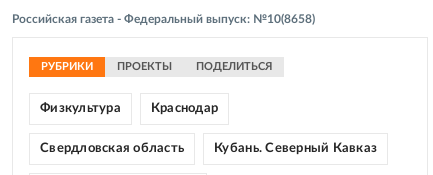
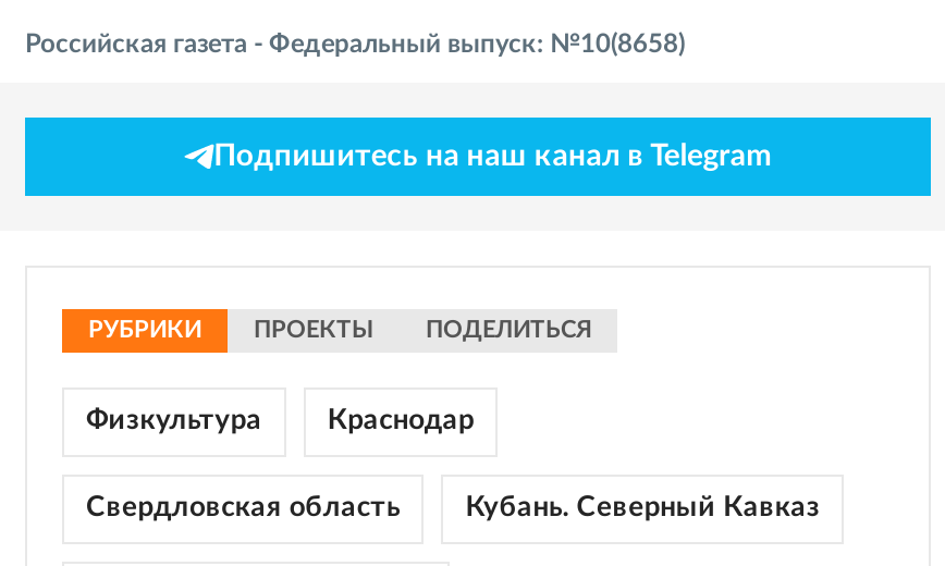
none -> [214,141,773,172] Подпишитесь на наш канал в Telegram

